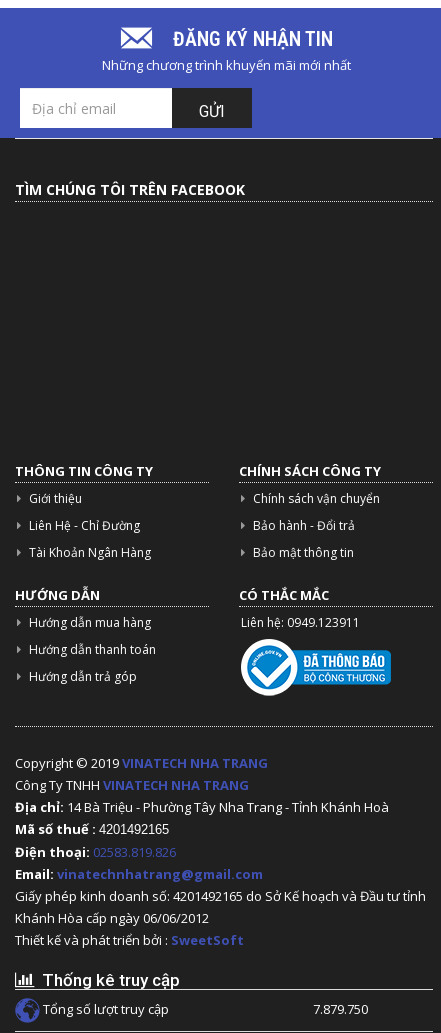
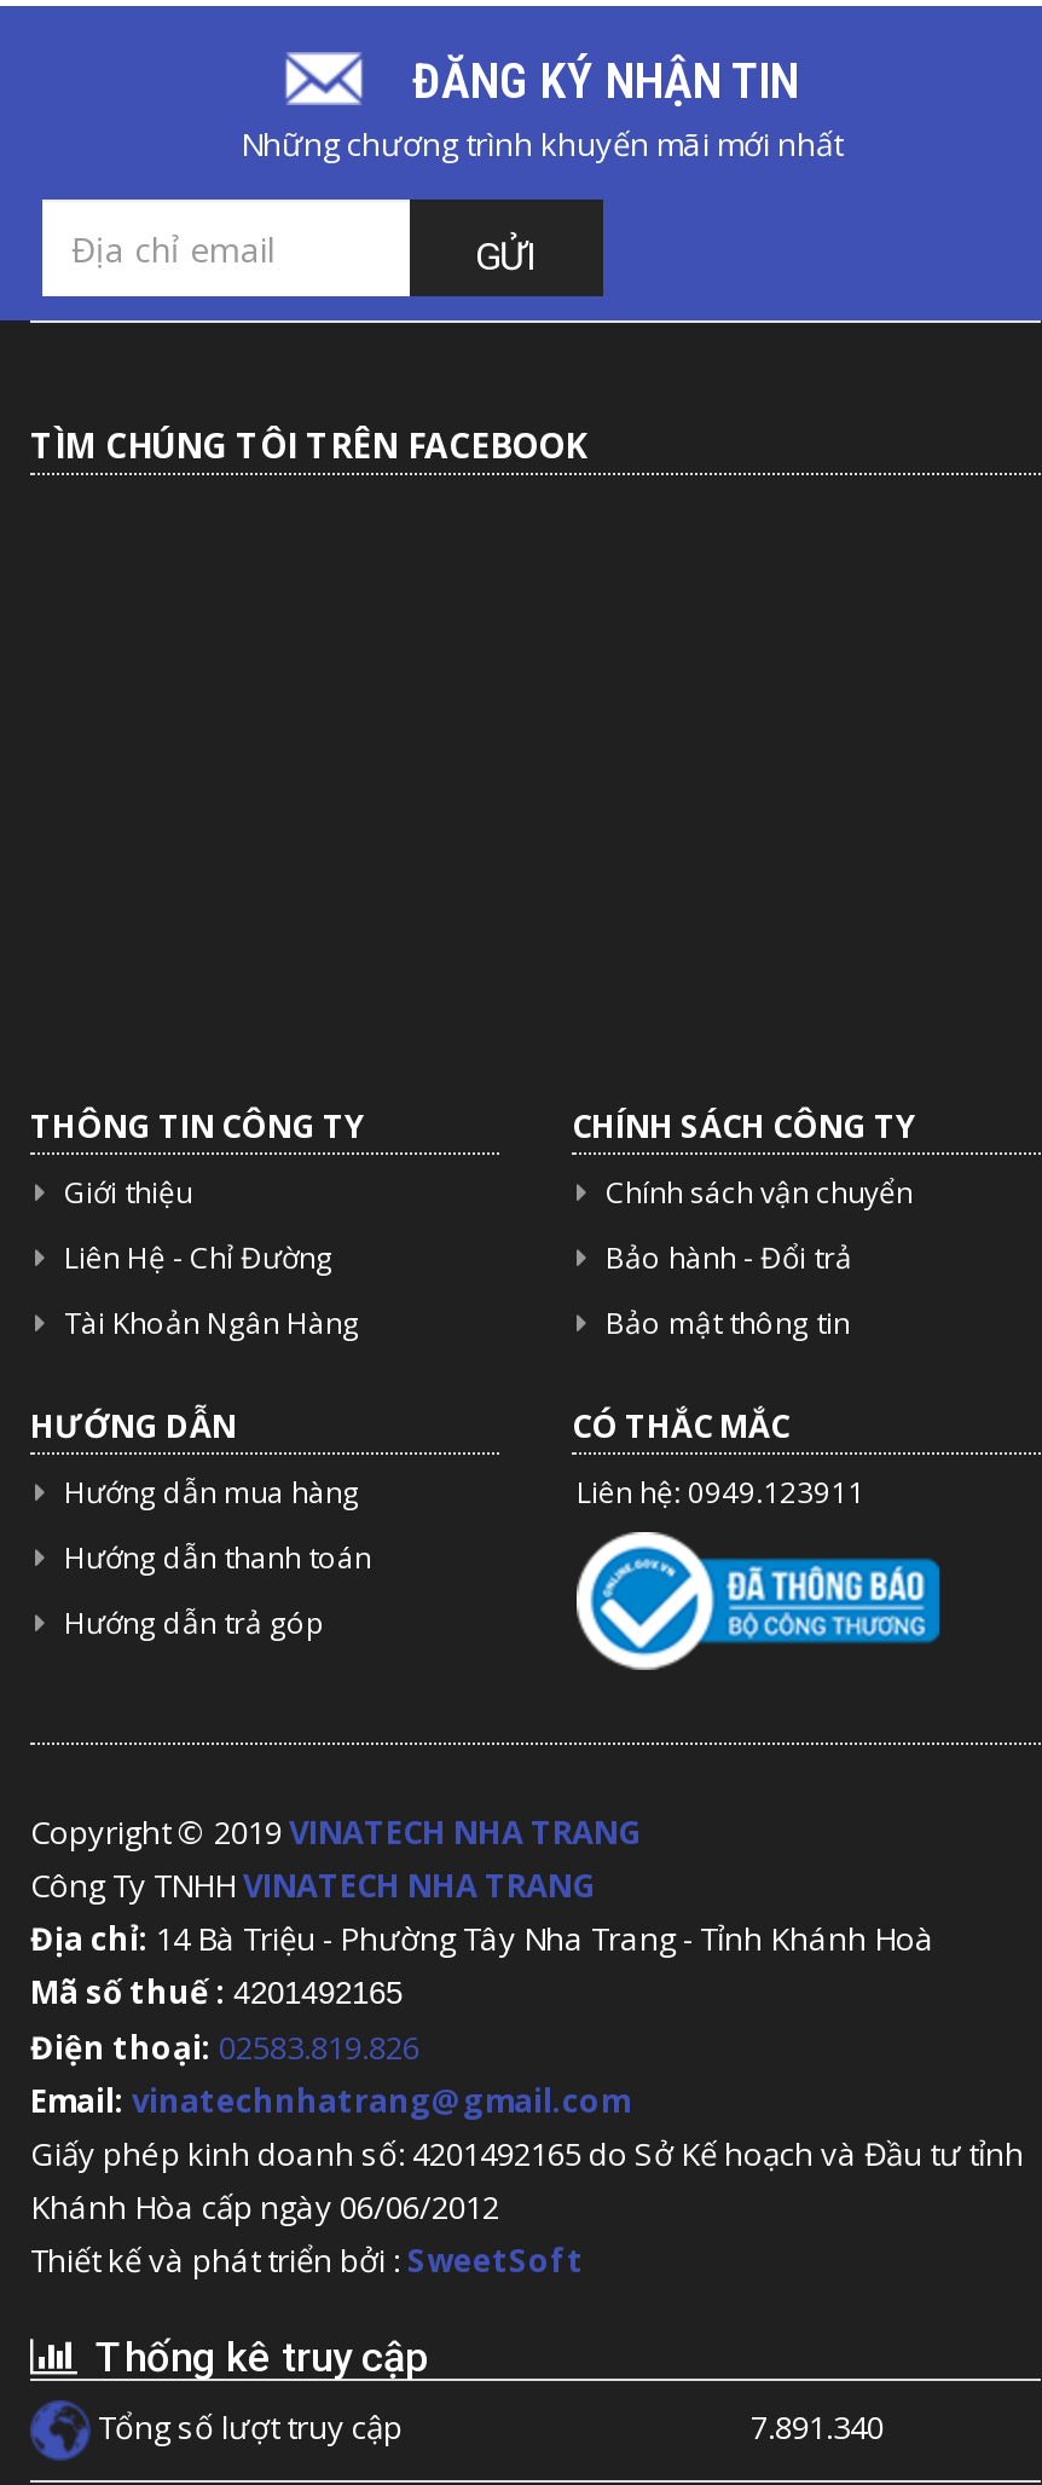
[313,1000,368,1018] 7.879.750 -> [751,2406,884,2450] 7.891.340

